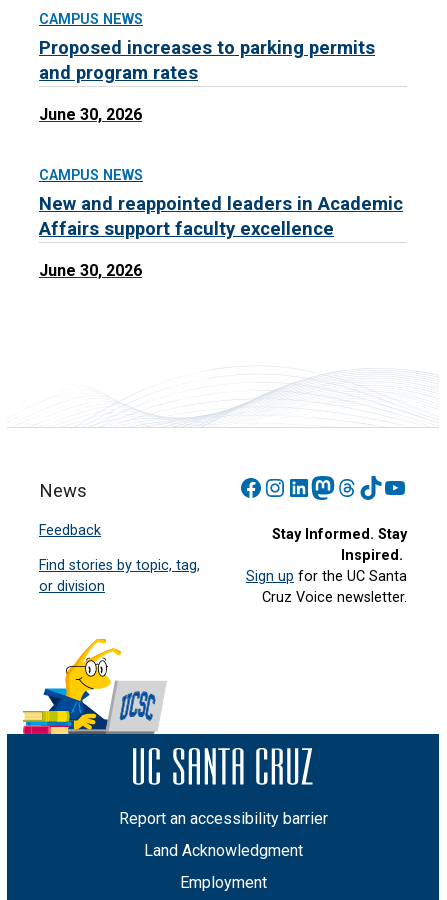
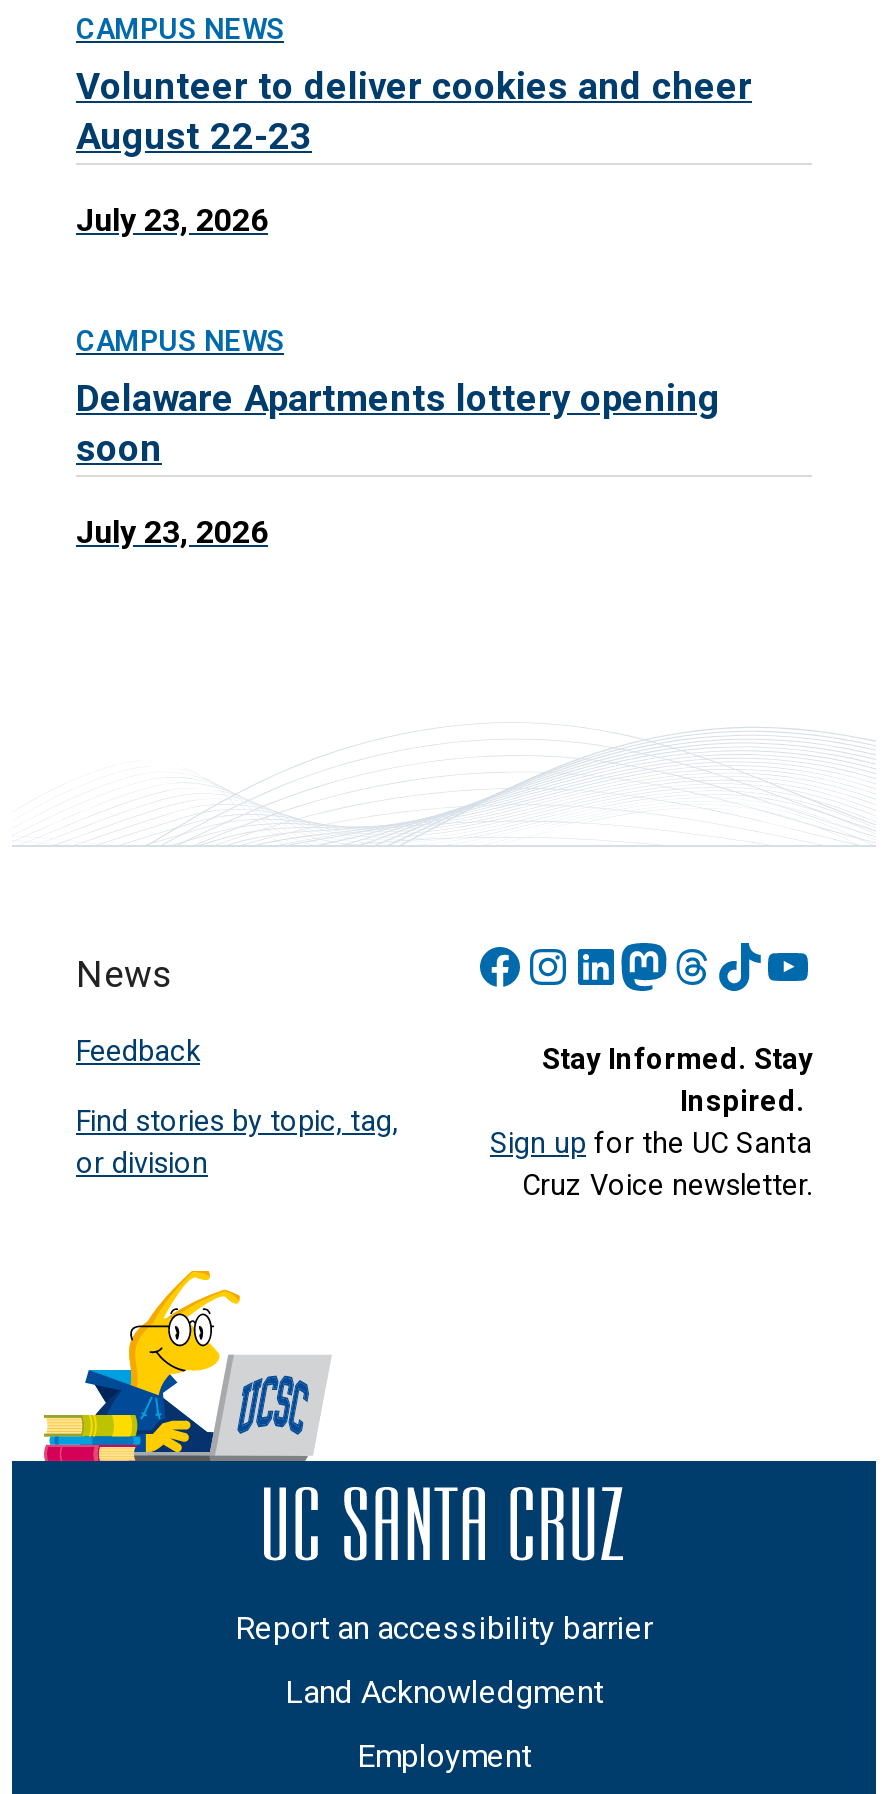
[39,37,375,84] Proposed increases to parking permits | and program rates -> [76,66,752,160] Volunteer to deliver cookies and cheer | August 22-23
[39,105,142,124] June 30, 2026 -> [76,202,268,240] July 23, 2026
[39,193,403,240] New and reappointed leaders in Academic | Affairs support faculty excellence -> [76,378,720,472] Delaware Apartments lottery opening | soon
[39,261,142,280] June 30, 2026 -> [76,514,268,552] July 23, 2026

